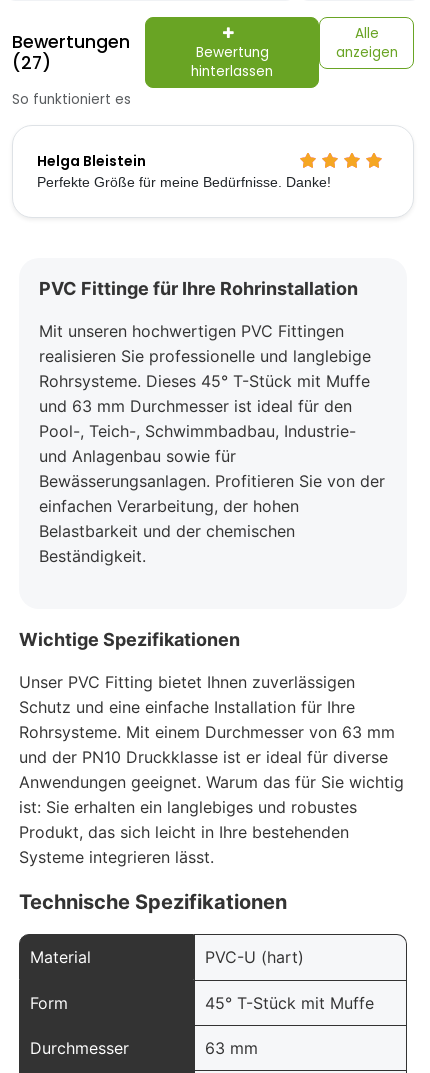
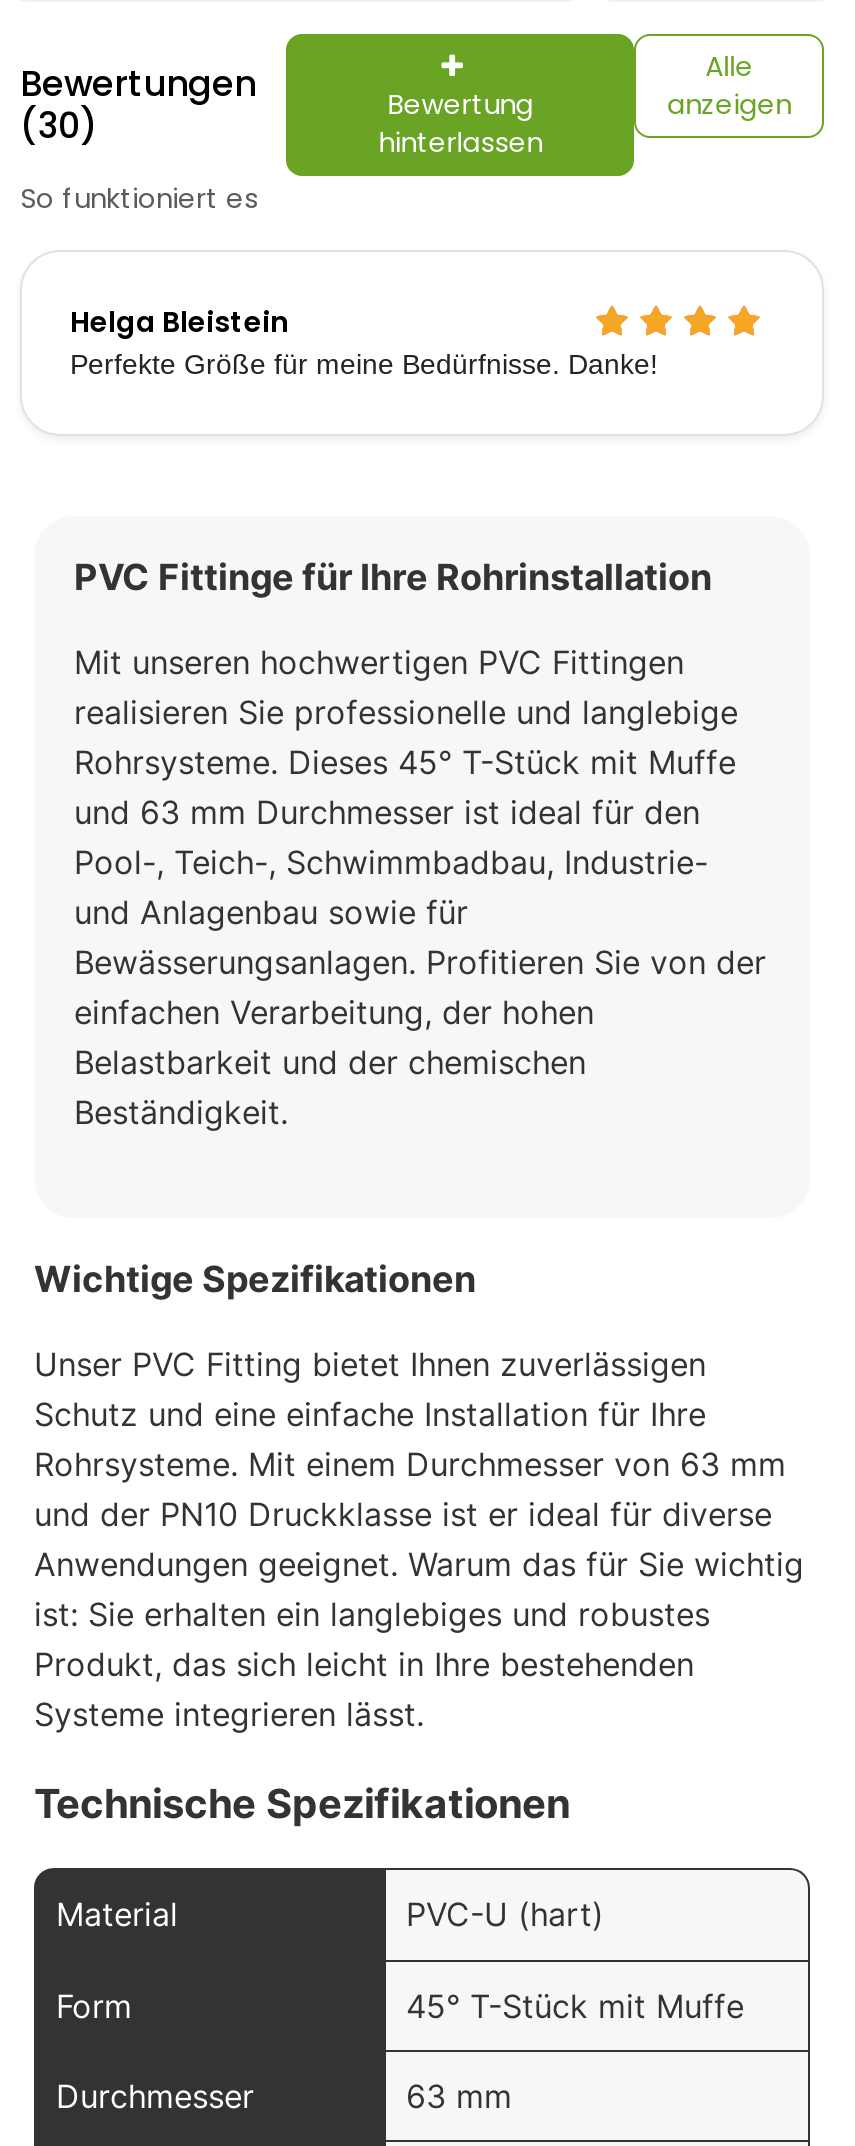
[12,50,51,74] (27) -> [20,101,98,149] (30)

